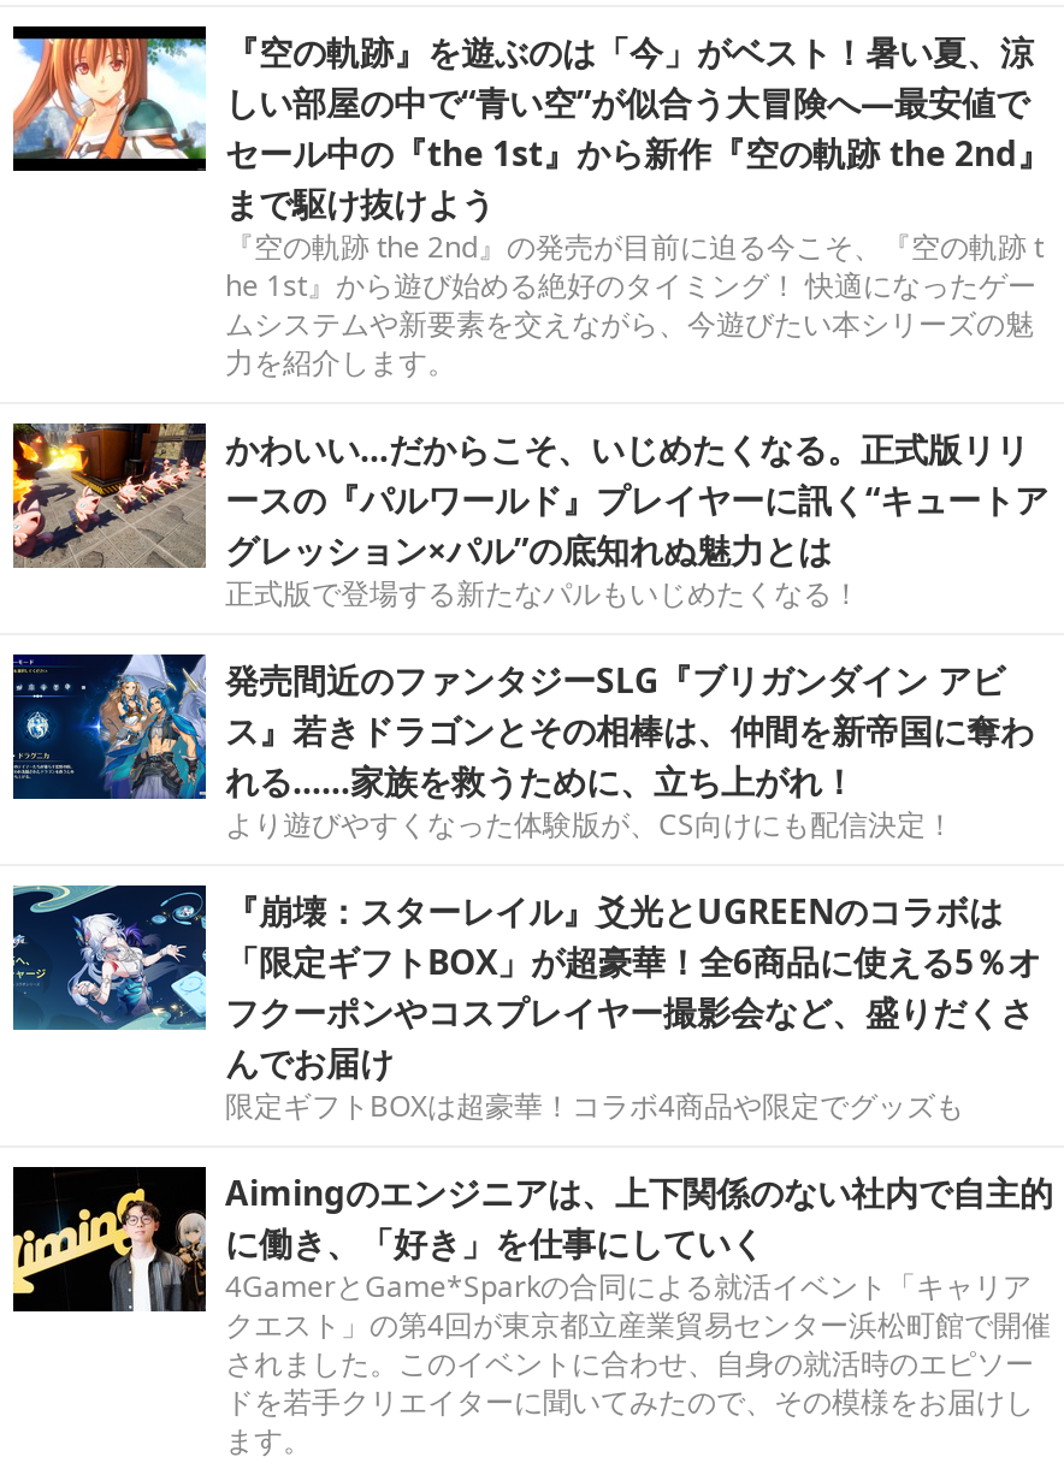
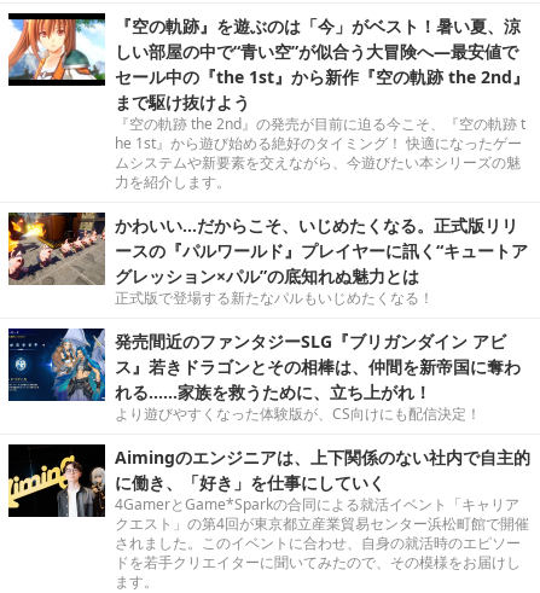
[11,883,1041,1125] [image] | 『崩壊：スターレイル』爻光とUGREENのコラボは | 「限定ギフトBOX」が超豪華！全6商品に使える5％オ | フクーポンやコスプレイヤー撮影会など、盛りだくさ | んでお届け | 限定ギフトBOXは超豪華！コラボ4商品や限定でグッズも -> none

